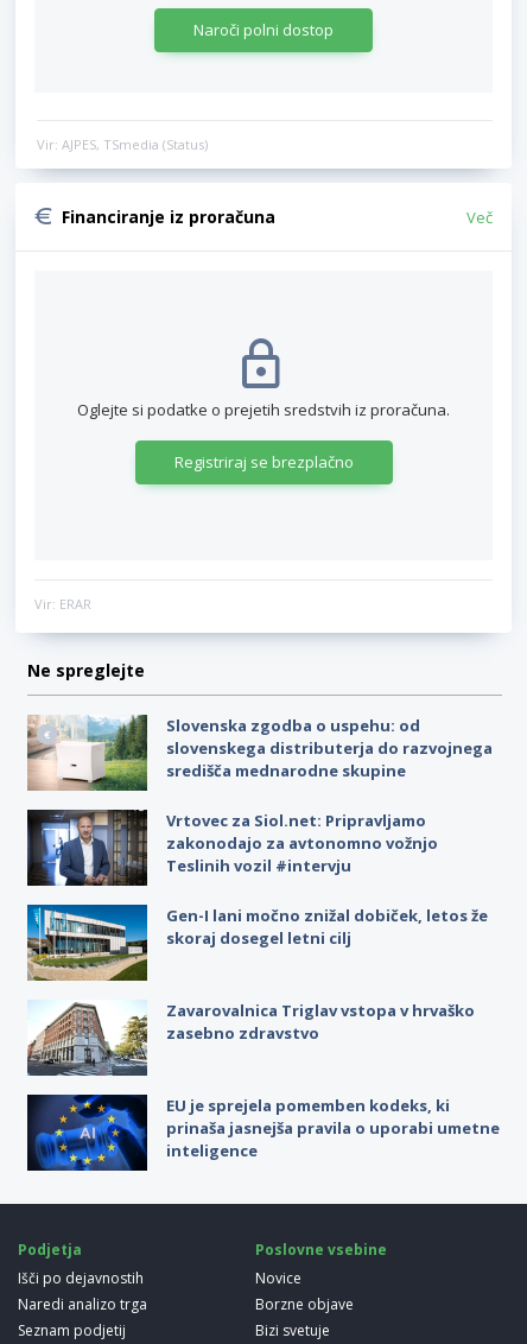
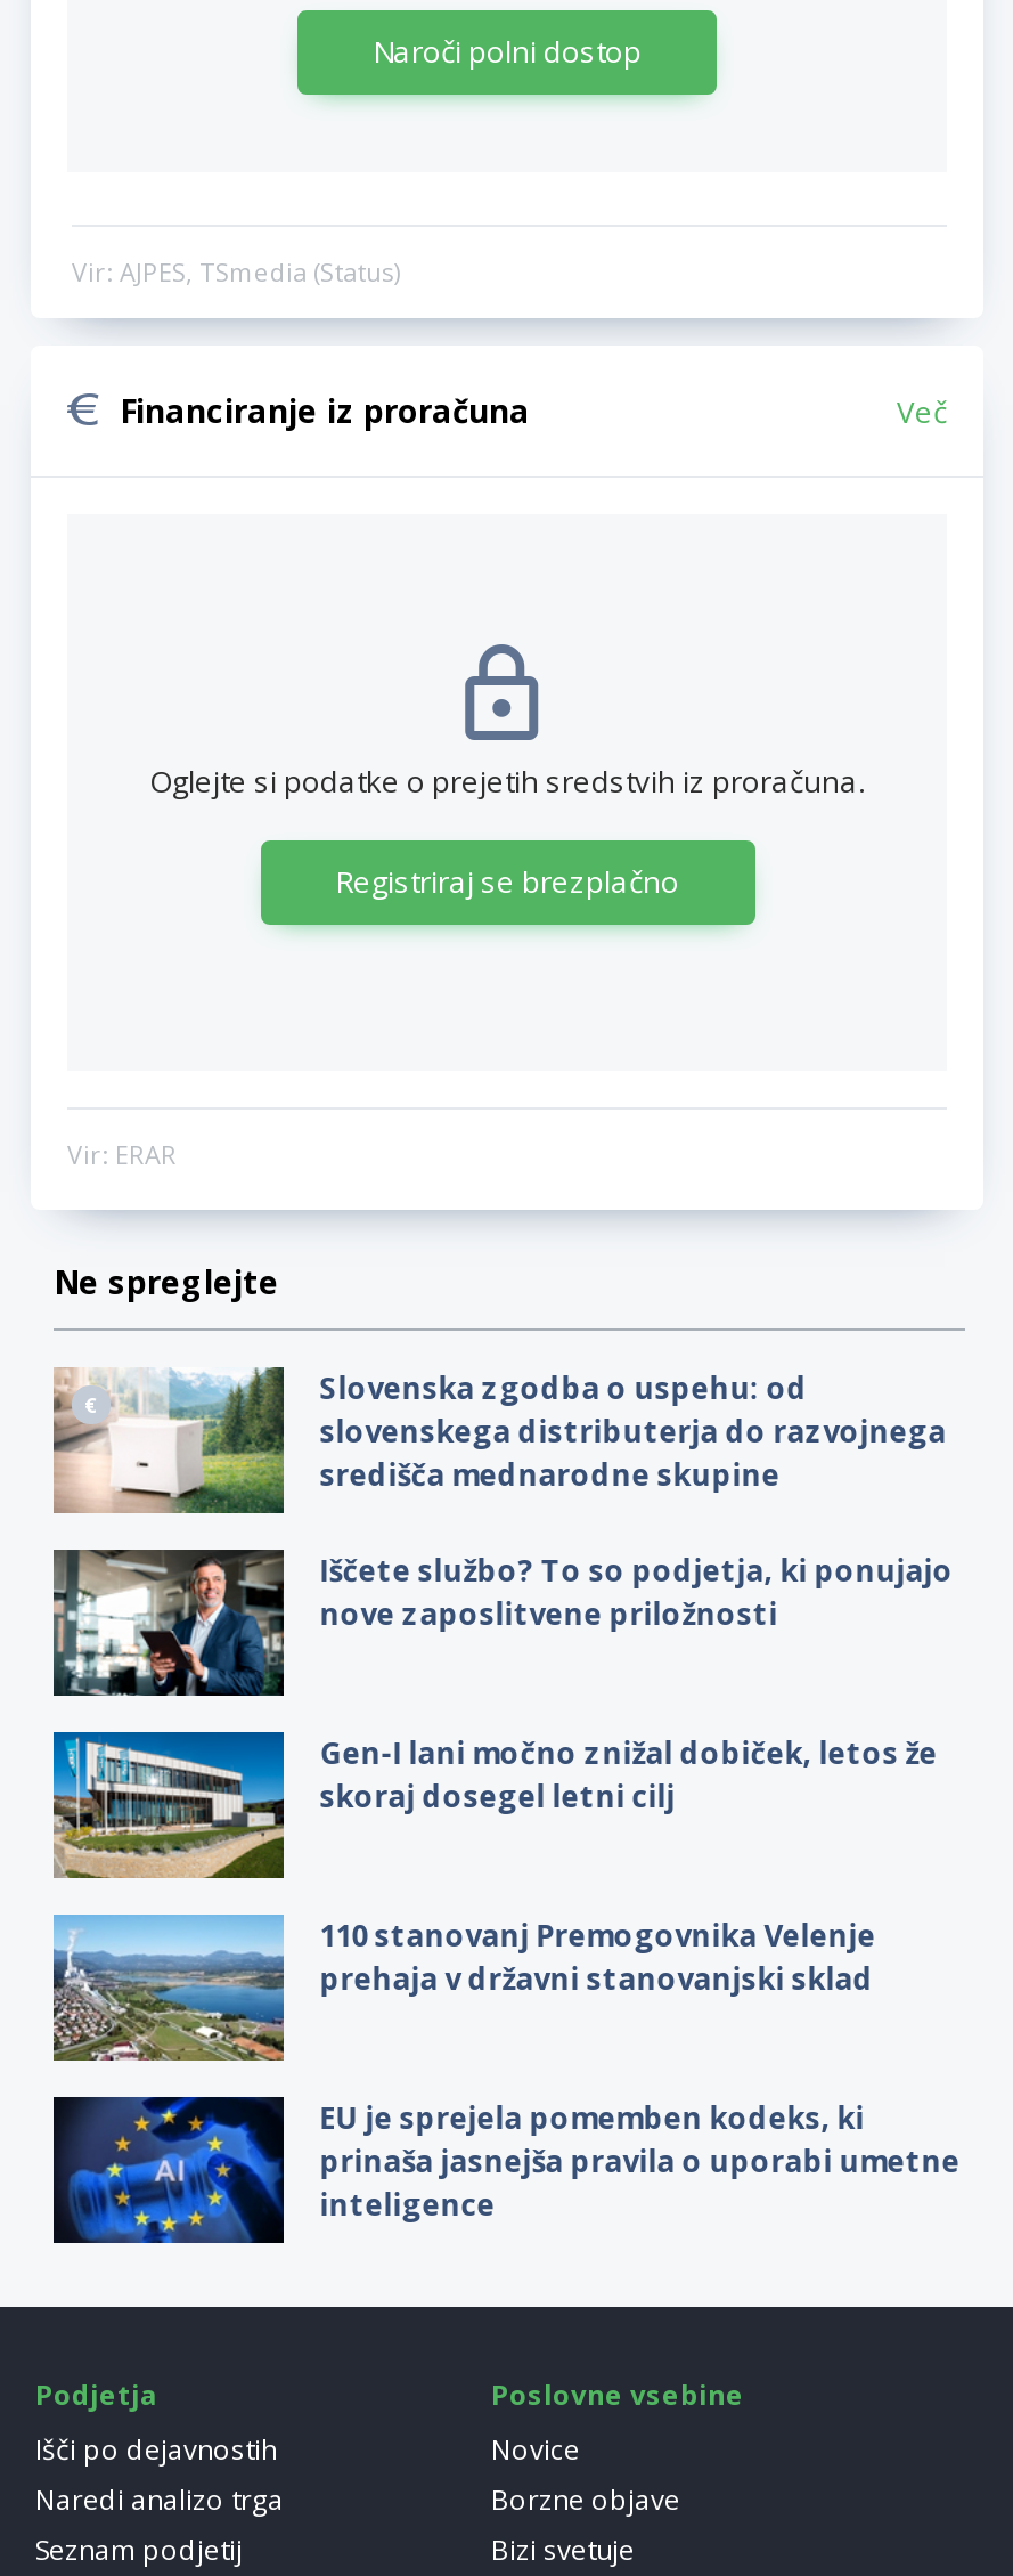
[26,809,438,887] [image] | Vrtovec za Siol.net: Pripravljamo | zakonodajo za avtonomno vožnjo | Teslinih vozil #intervju -> [51,1549,953,1698] [image] | Iščete službo? To so podjetja, ki ponujajo | nove zaposlitvene priložnosti
[27,999,475,1077] [image] | Zavarovalnica Triglav vstopa v hrvaško | zasebno zdravstvo -> [51,1912,876,2063] [image] | 110 stanovanj Premogovnika Velenje | prehaja v državni stanovanjski sklad

